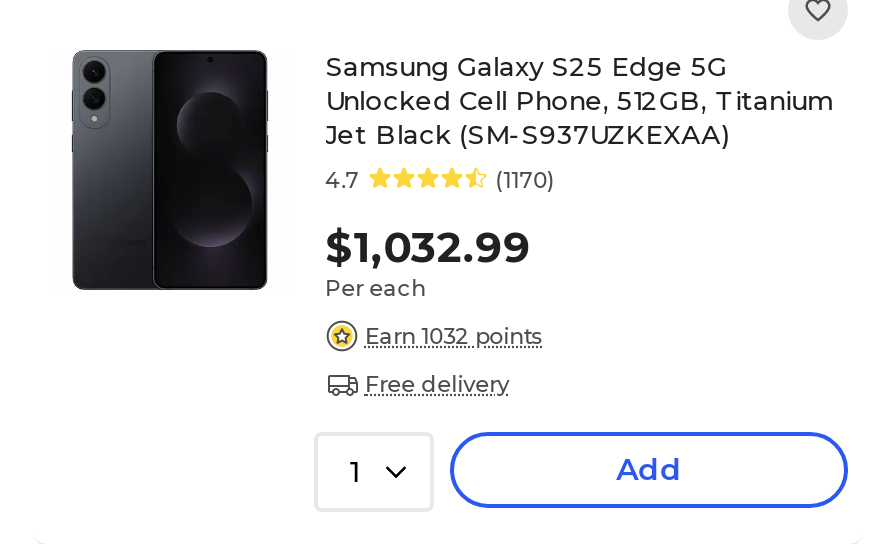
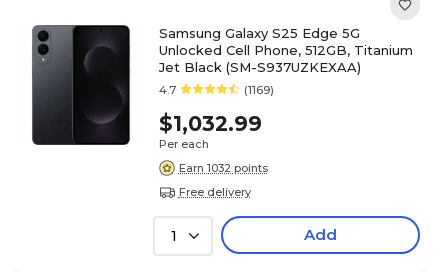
[495,166,555,194] (1170) -> [244,83,274,97] (1169)

